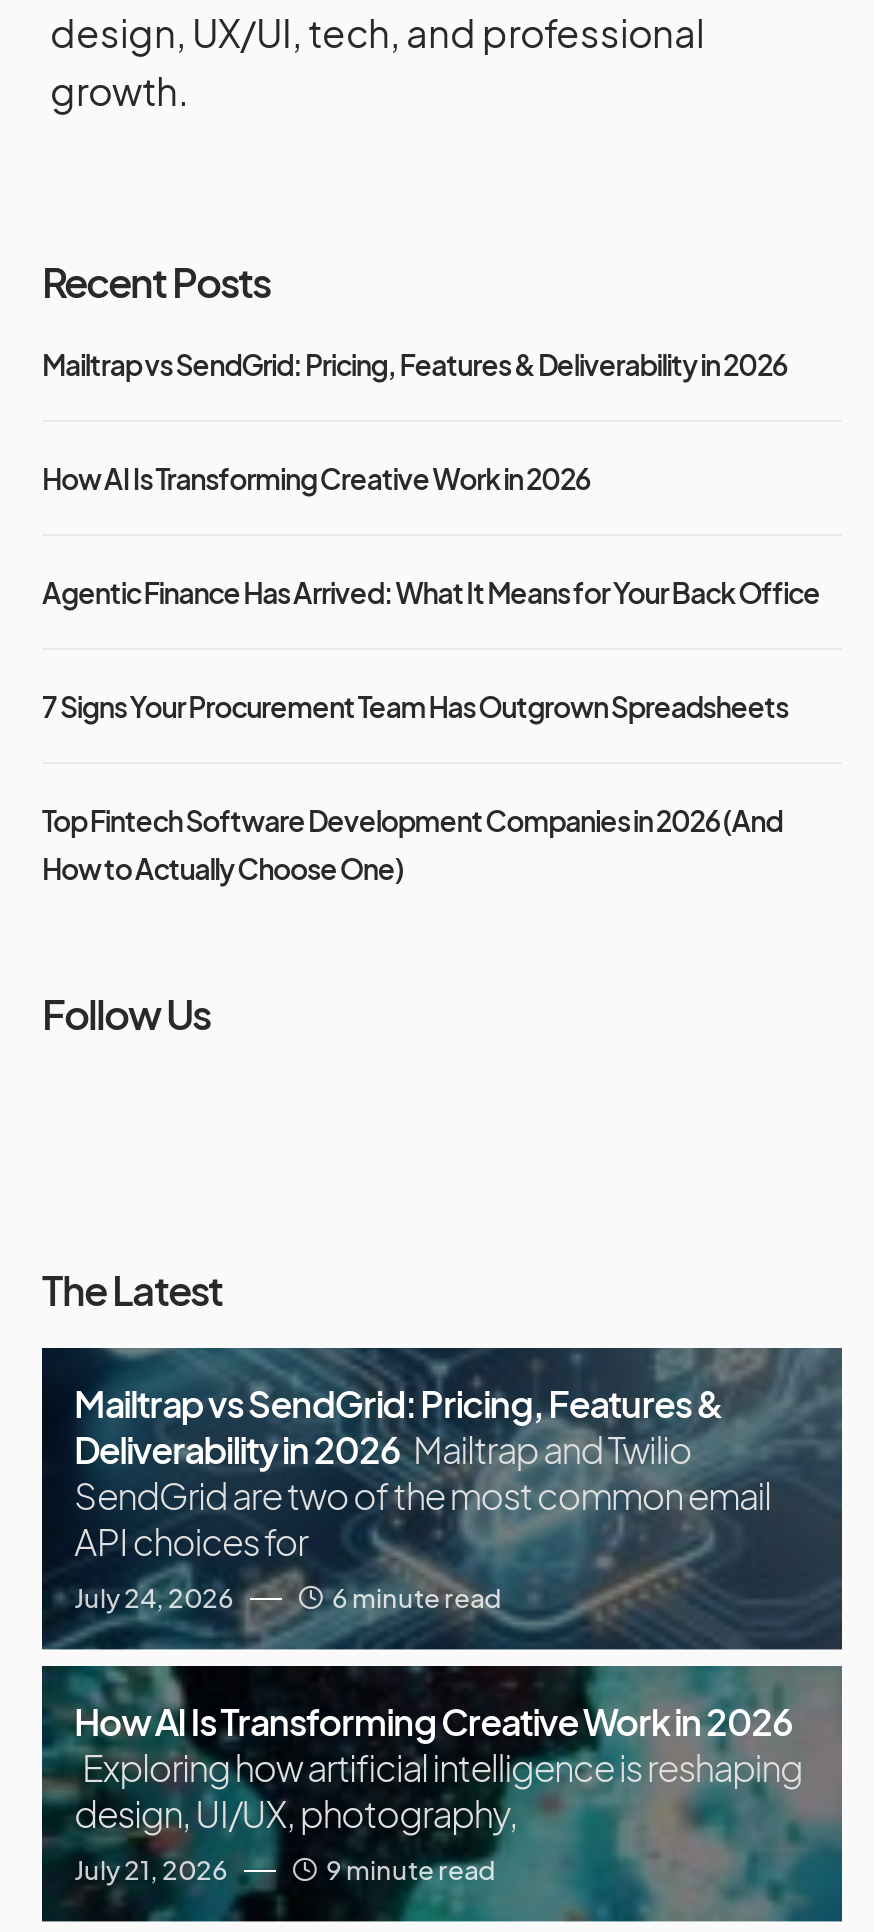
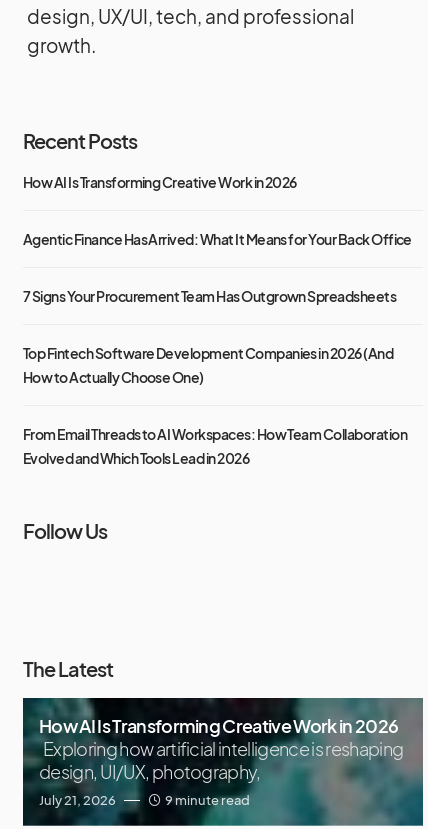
[42,345,787,381] Mailtrap vs SendGrid: Pricing, Features & Deliverability in 2026 -> none
none -> [23,425,407,467] From Email Threads to AI Workspaces: How Team Collaboration | Evolved and Which Tools Lead in 2026
moved [42,987,222,1313] -> [23,518,113,681]: Follow Us | The Latest
[40,1346,844,1652] [image] | Mailtrap vs SendGrid: Pricing, Features & | Deliverability in 2026 Mailtrap and Twilio | SendGrid are two of the most common email | API choices for | July 24, 2026 | 6 minute read -> none

